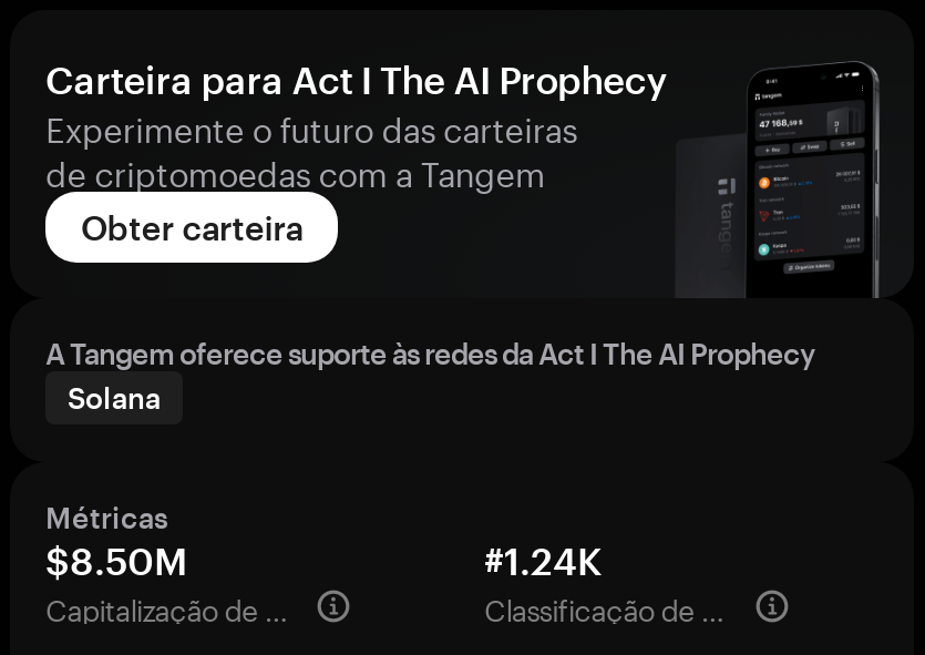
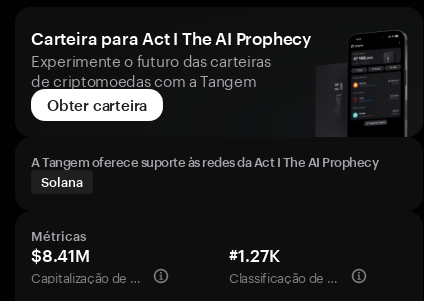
[45,538,187,582] $8.50M -> [31,245,90,265] $8.41M
[484,538,602,582] #1.24K -> [229,245,280,265] #1.27K

